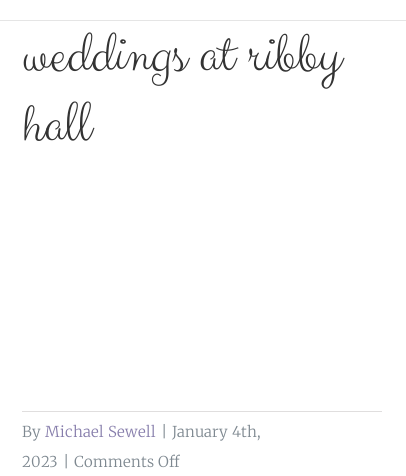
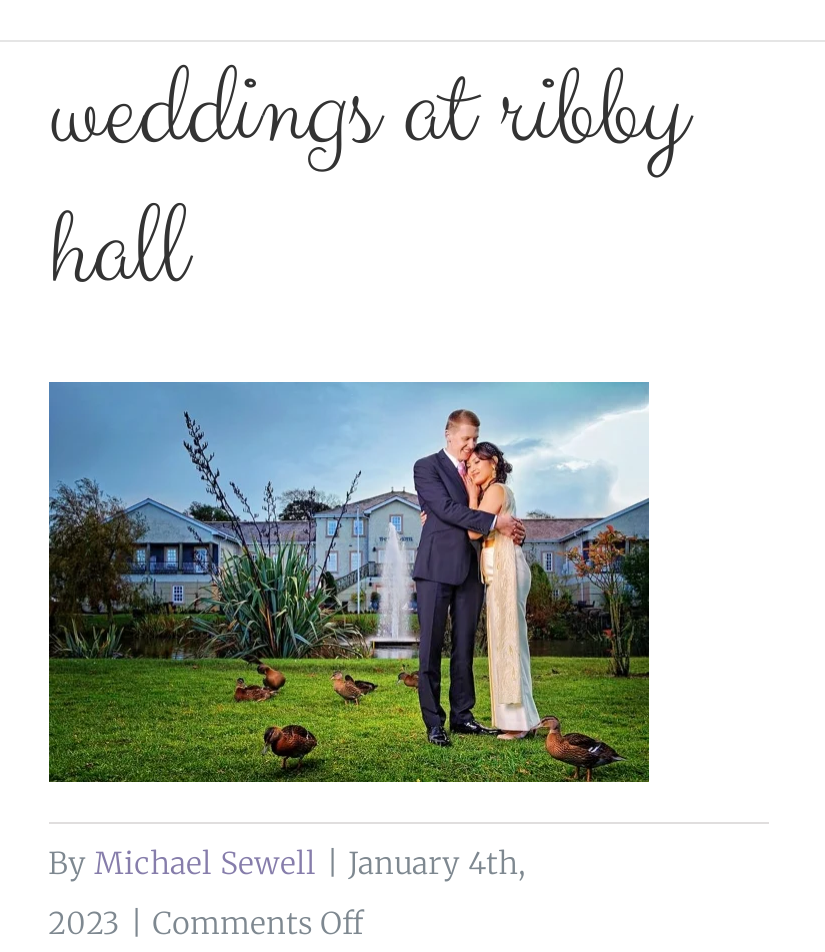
none -> [47,380,651,784] [image]

